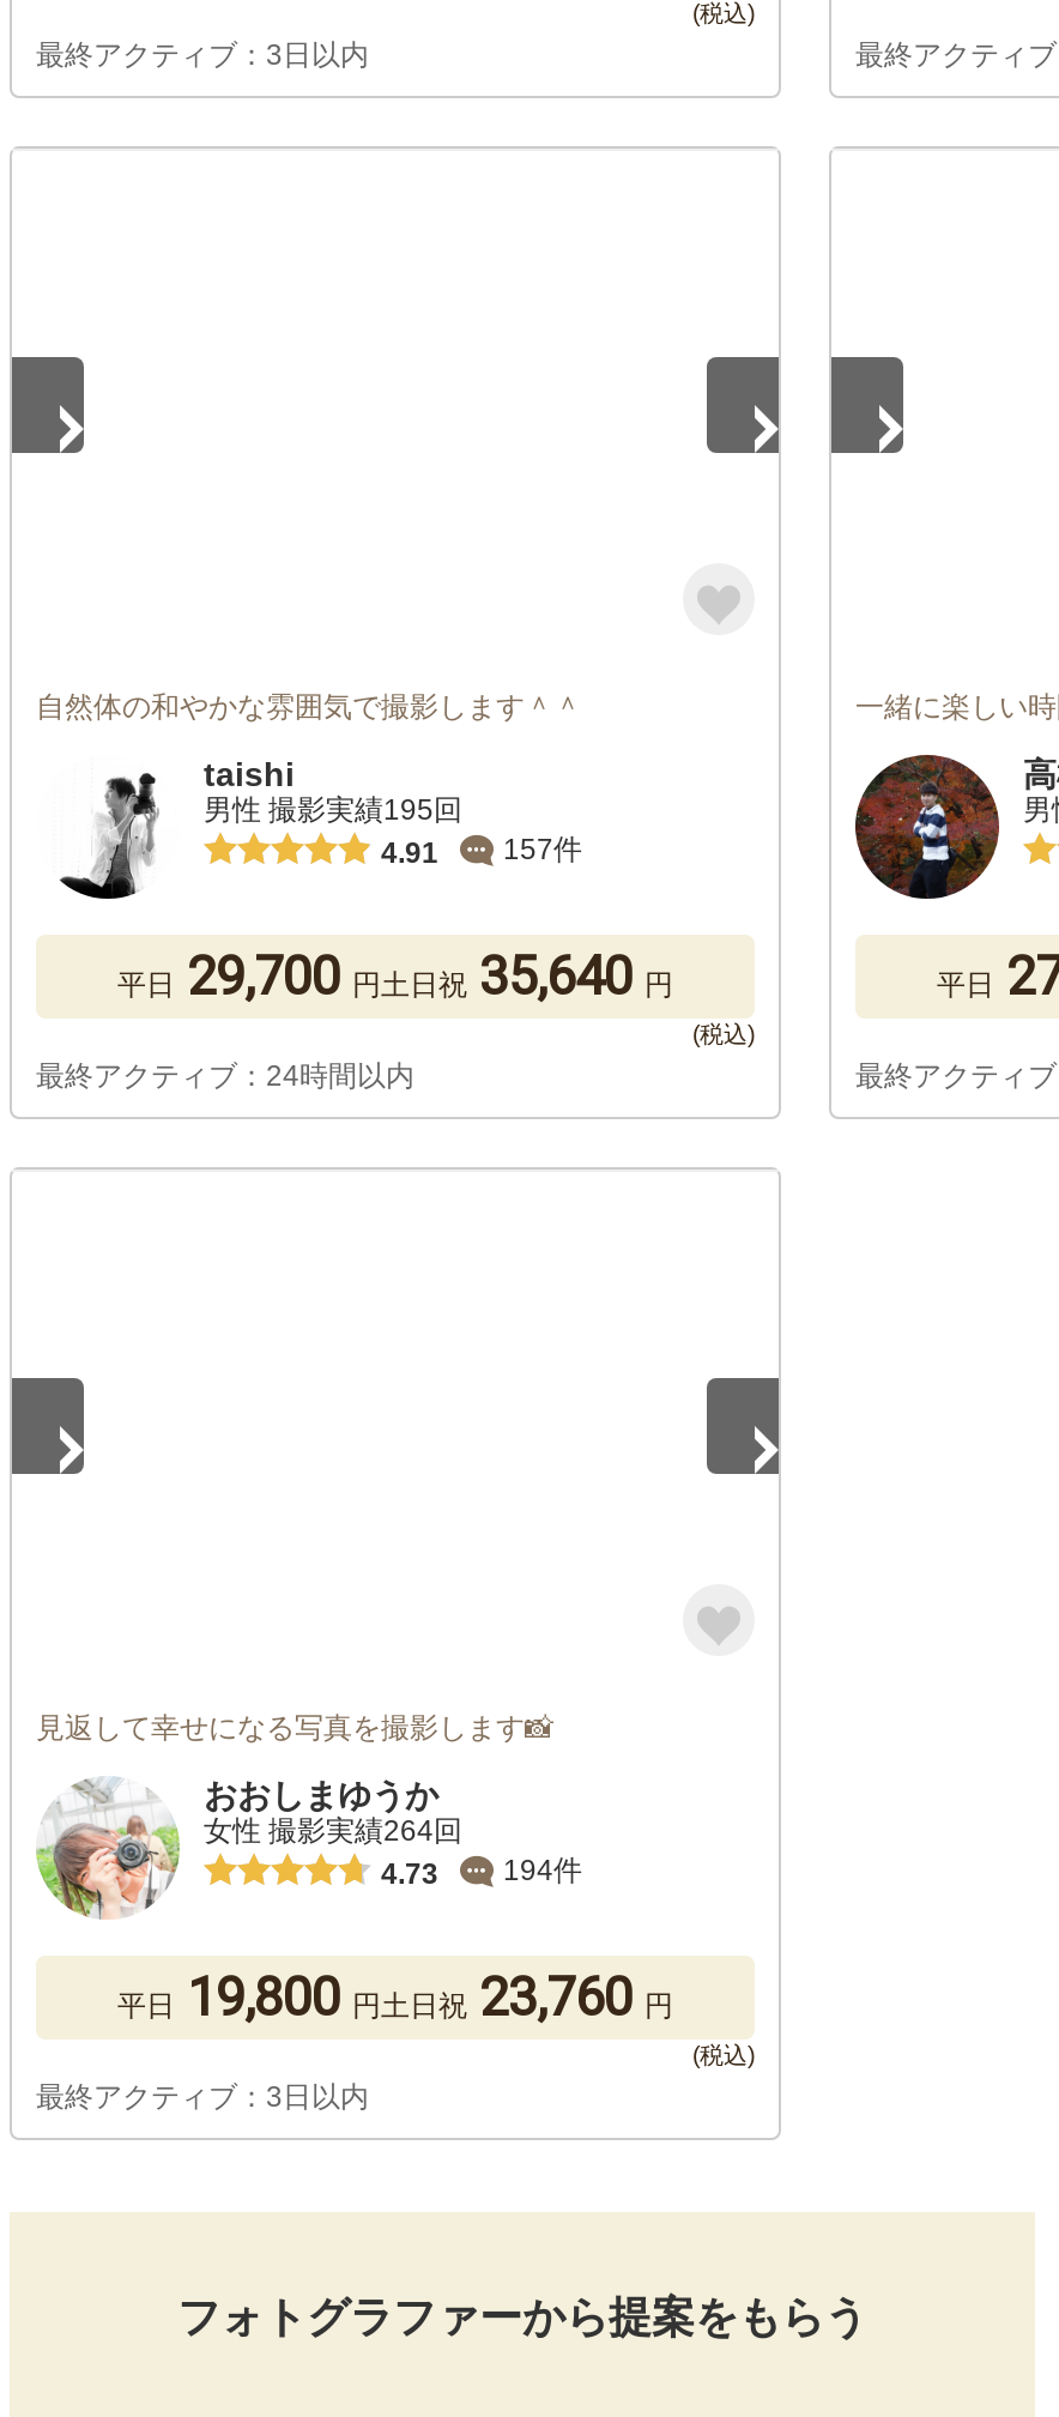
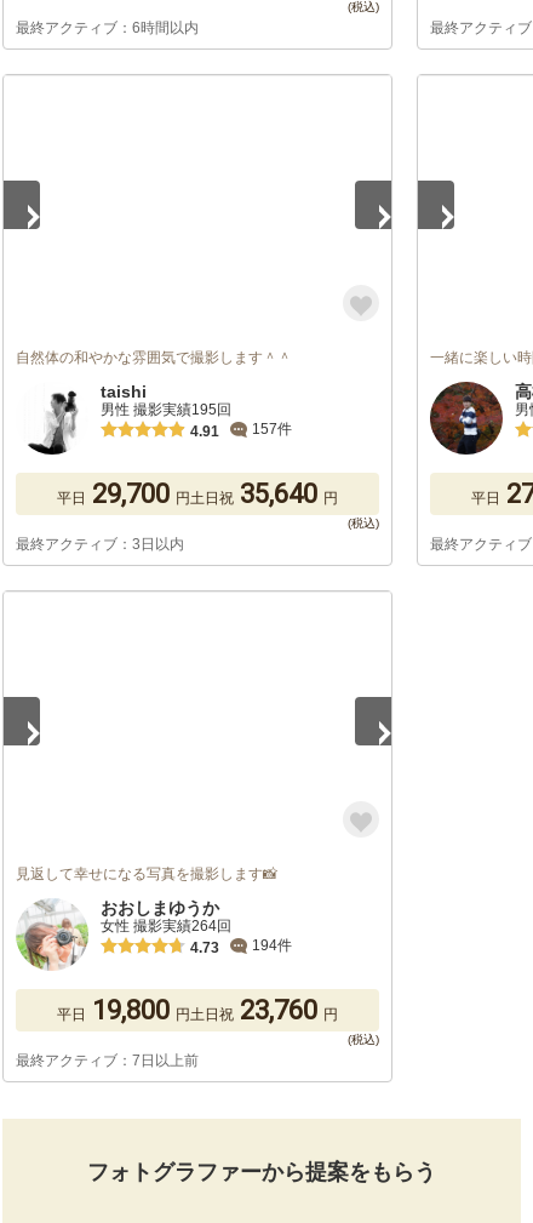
[36,39,369,73] 最終アクティブ：3日以内 -> [16,20,199,37] 最終アクティブ：6時間以内
[36,1060,414,1094] 最終アクティブ：24時間以内 -> [16,536,184,553] 最終アクティブ：3日以内
[36,2081,369,2115] 最終アクティブ：3日以内 -> [16,1052,199,1069] 最終アクティブ：7日以上前

